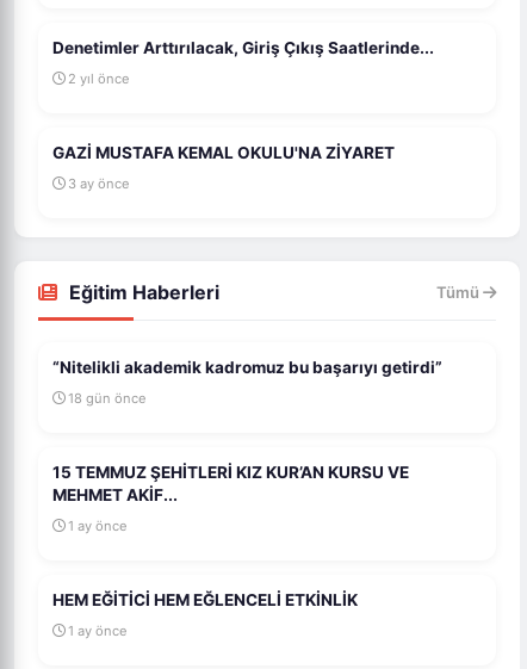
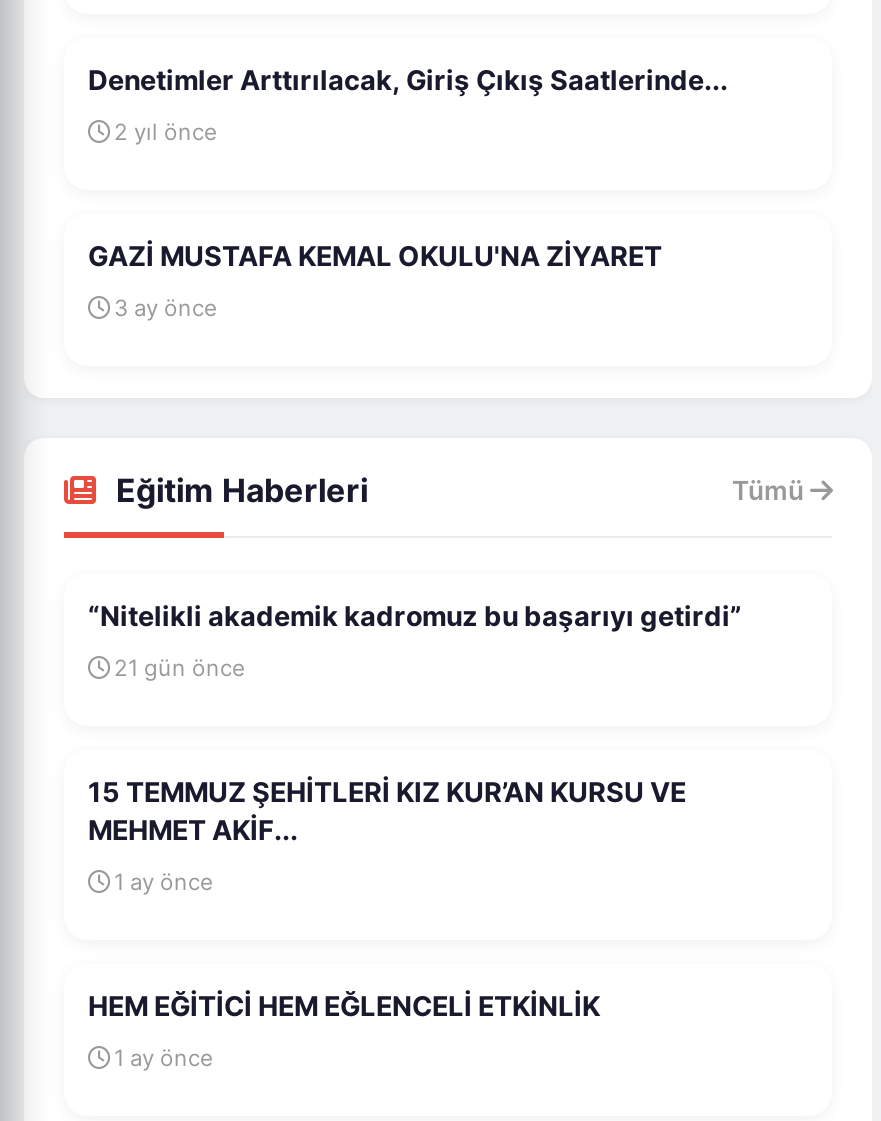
[68,390,147,407] 18 gün önce -> [114,654,246,682] 21 gün önce

